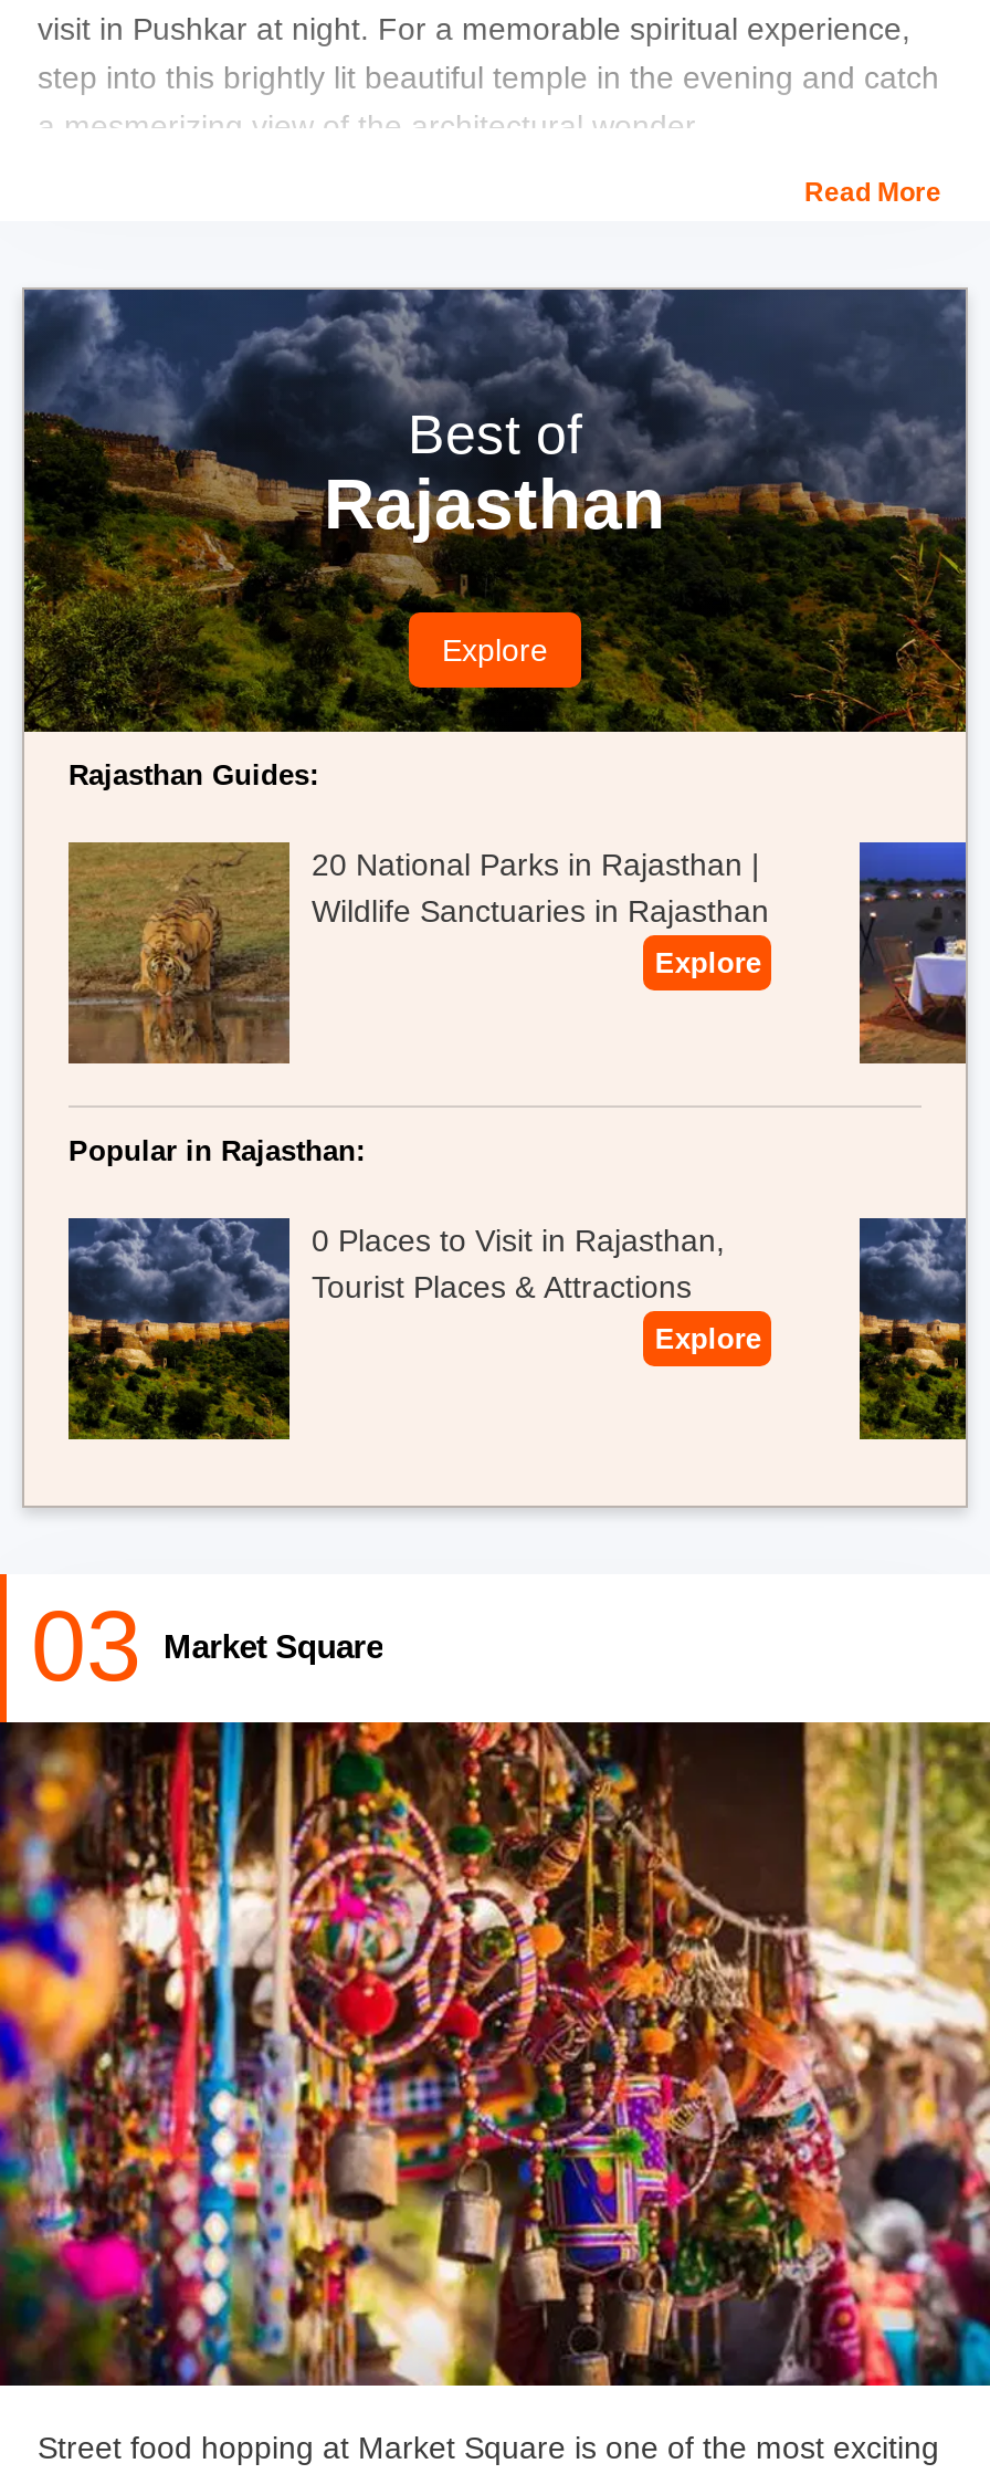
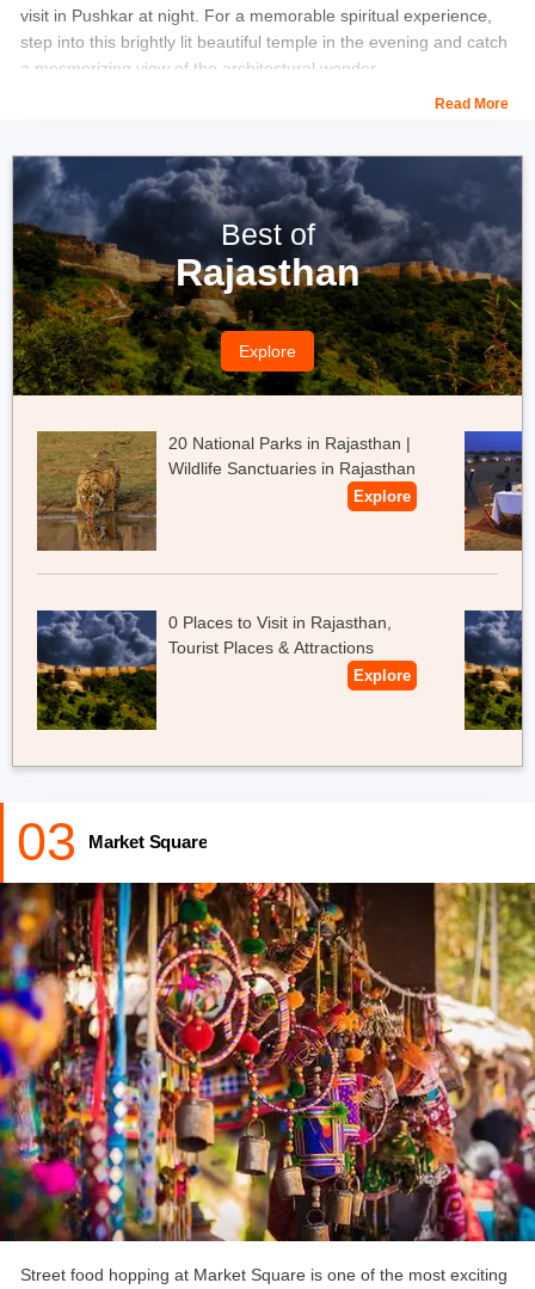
[69,757,318,790] Rajasthan Guides: -> none
[69,1133,365,1166] Popular in Rajasthan: -> none

